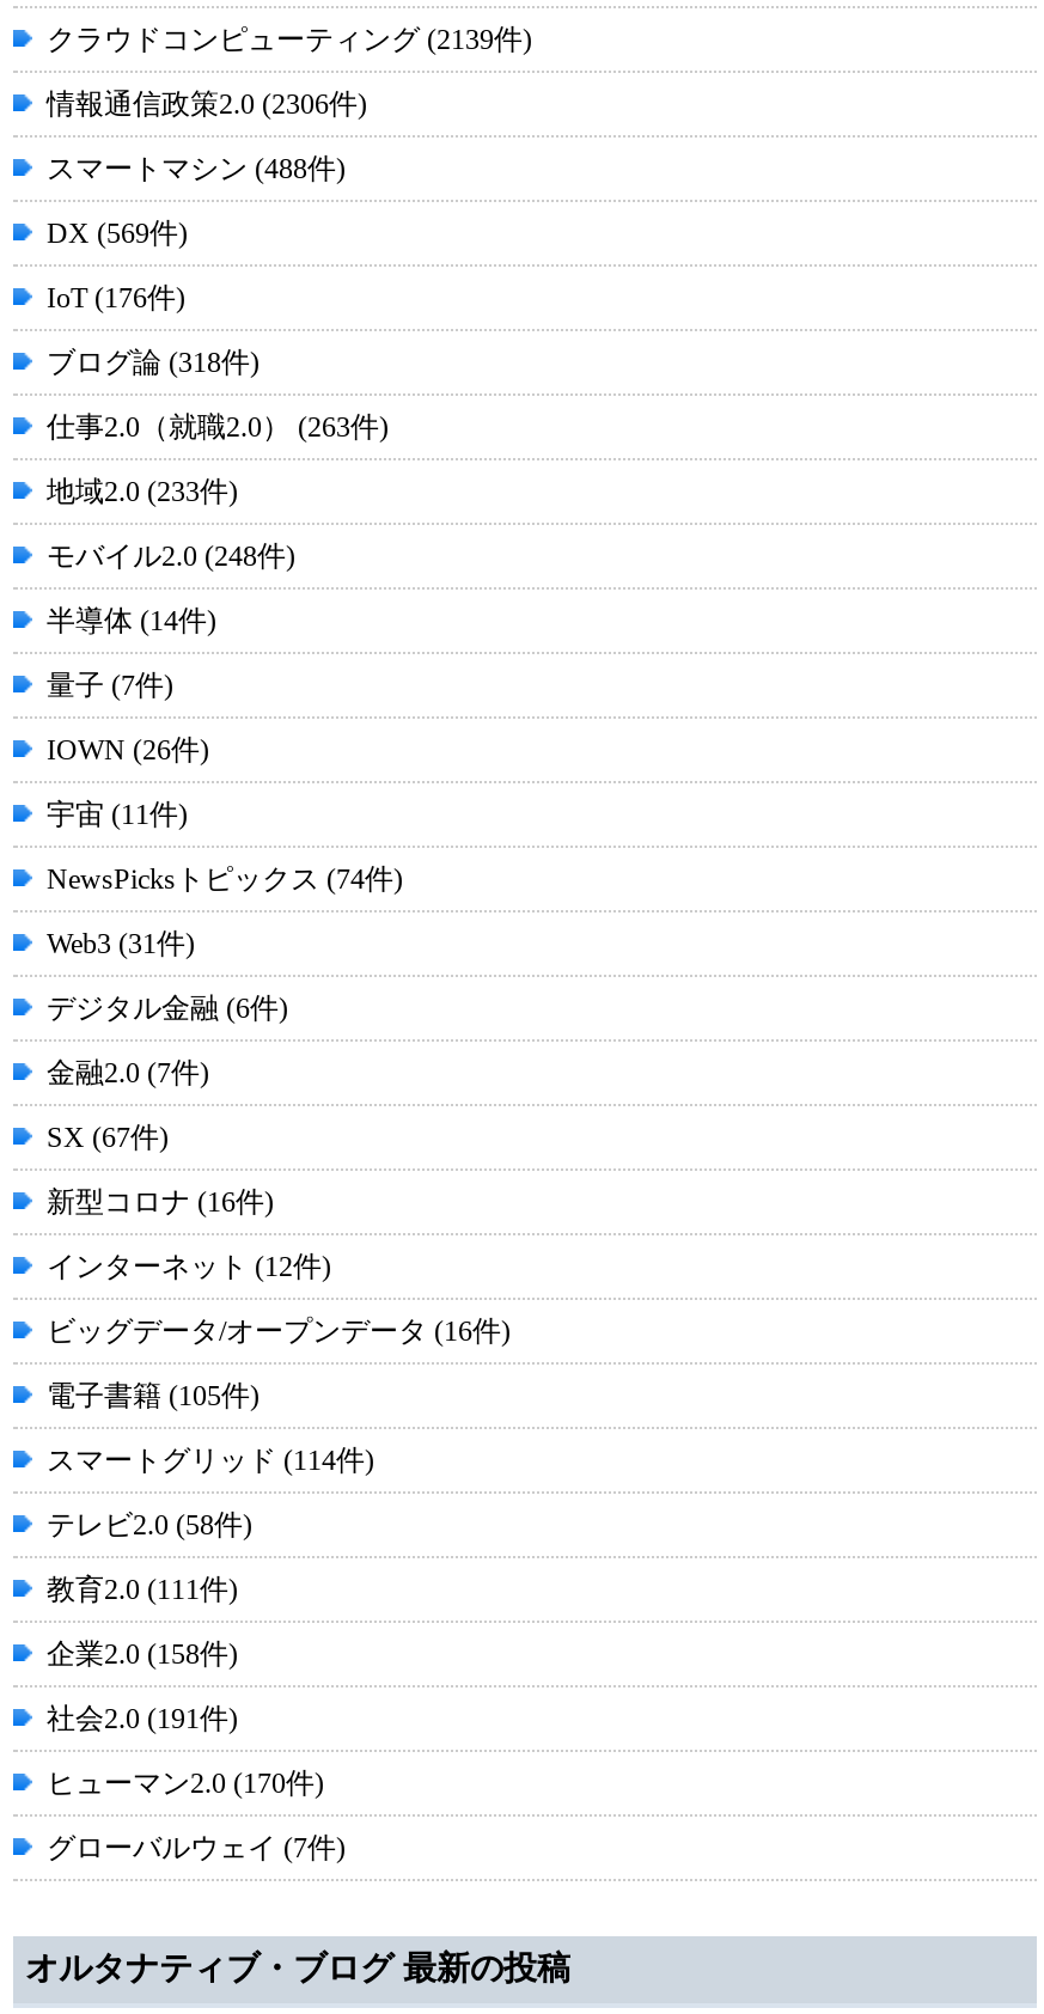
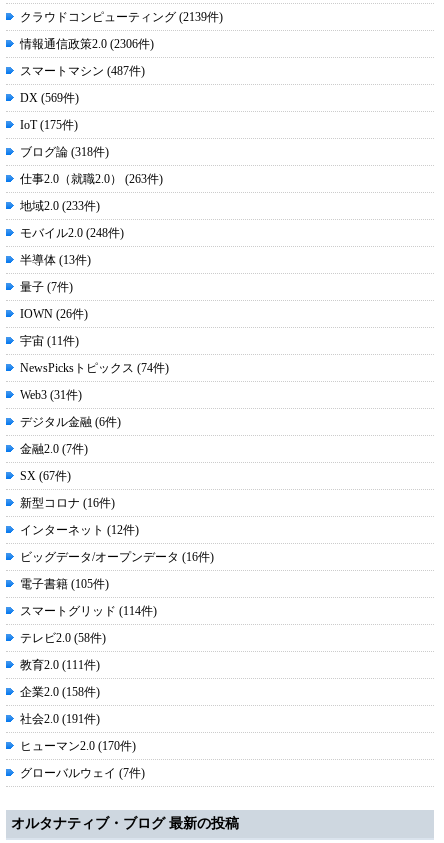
[47,152,346,185] スマートマシン (488件) -> [20,64,145,78] スマートマシン (487件)
[47,281,185,315] IoT (176件) -> [20,118,78,132] IoT (175件)
[47,604,216,637] 半導体 (14件) -> [20,253,91,267] 半導体 (13件)

